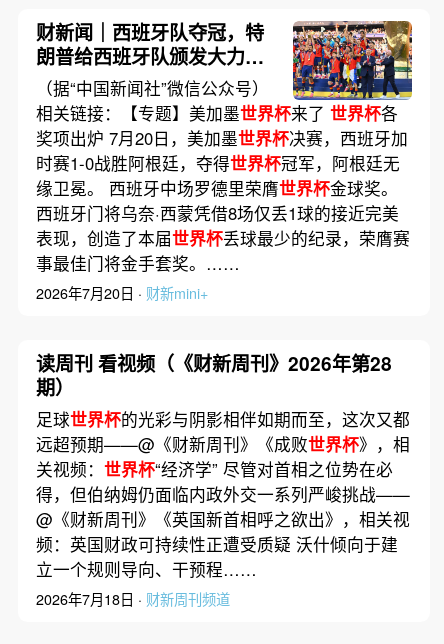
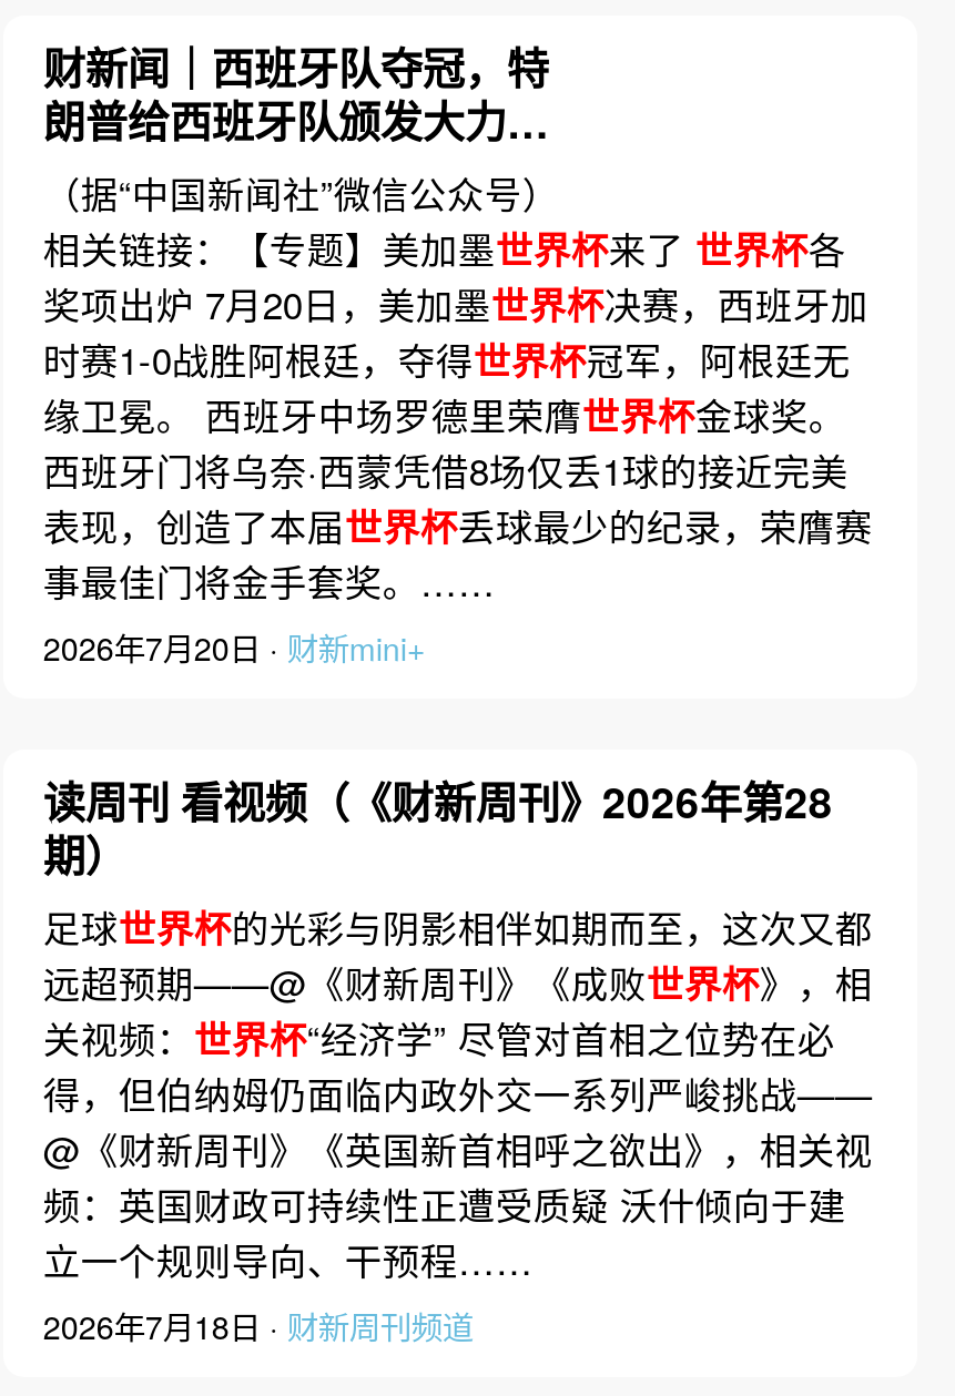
[292,20,413,101] [image] -> none

